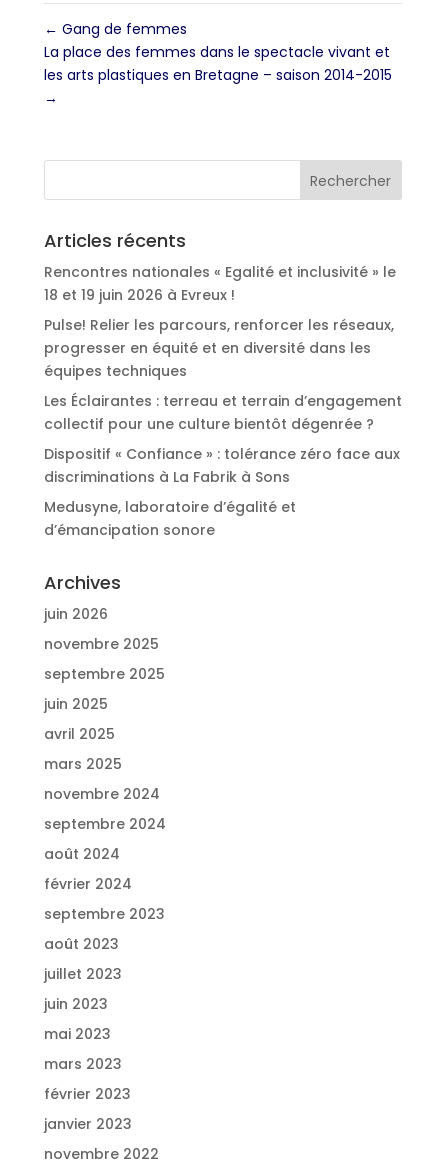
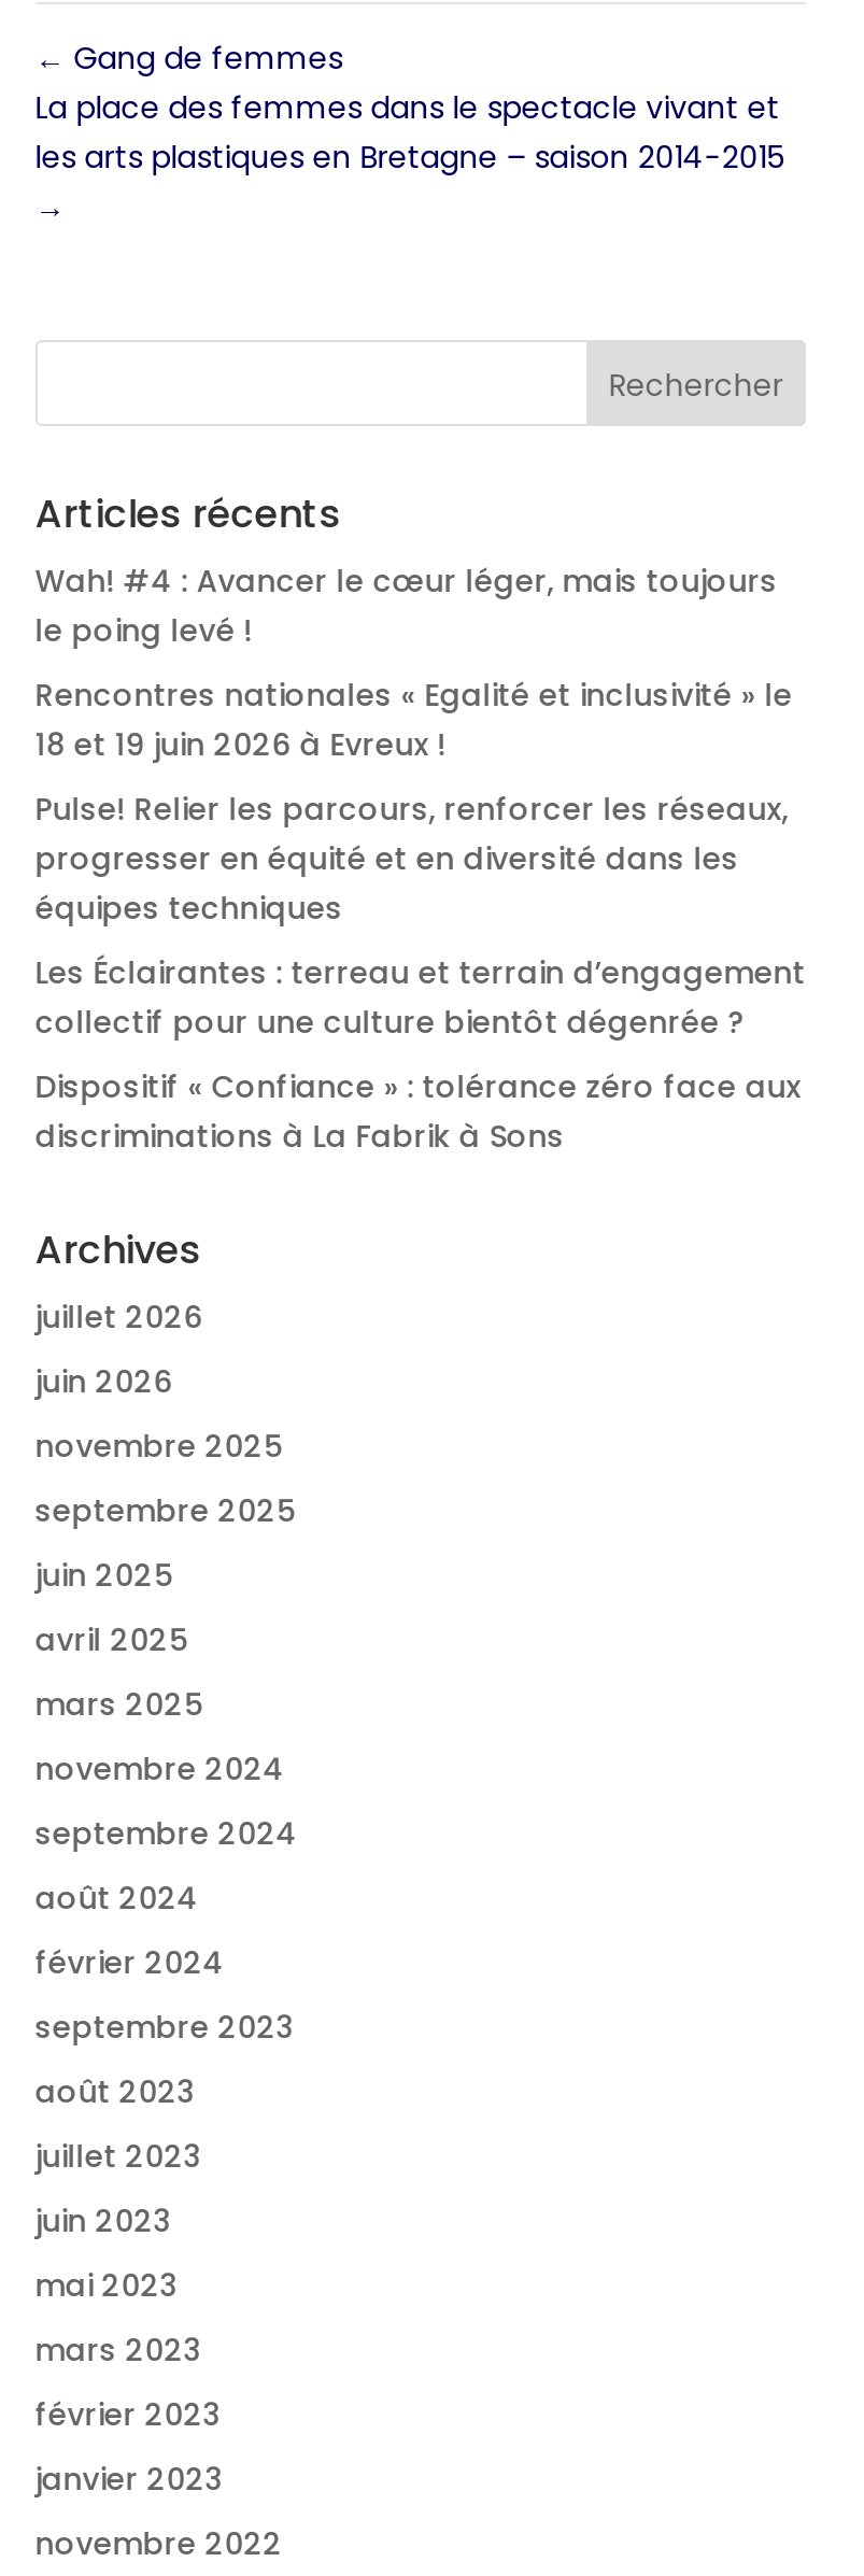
none -> [35,559,777,652] Wah! #4 : Avancer le cœur léger, mais toujours | le poing levé !
moved [44,262,402,487] -> [35,673,805,1158]: Rencontres nationales « Egalité et inclusivité » le | 18 et 19 juin 2026 à Evreux ! | Pulse! Relier les parcours, renforcer les réseaux, | ... | Dispositif « Confiance » : tolérance zéro face aux | discriminations à La Fabrik à Sons
[44,497,296,540] Medusyne, laboratoire d’égalité et | d’émancipation sonore -> none
none -> [35,1295,203,1338] juillet 2026

